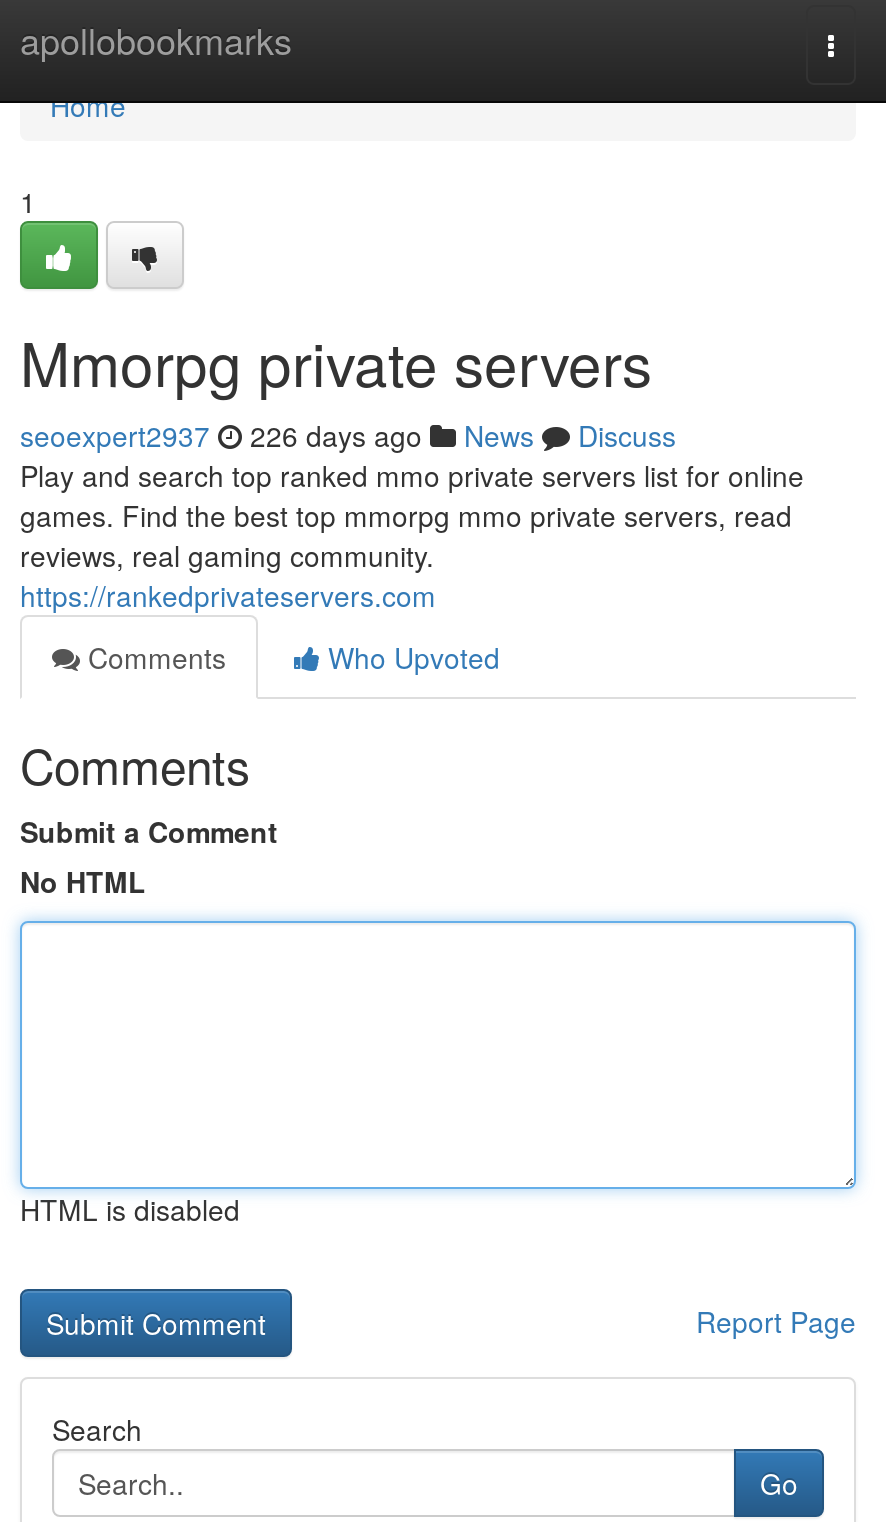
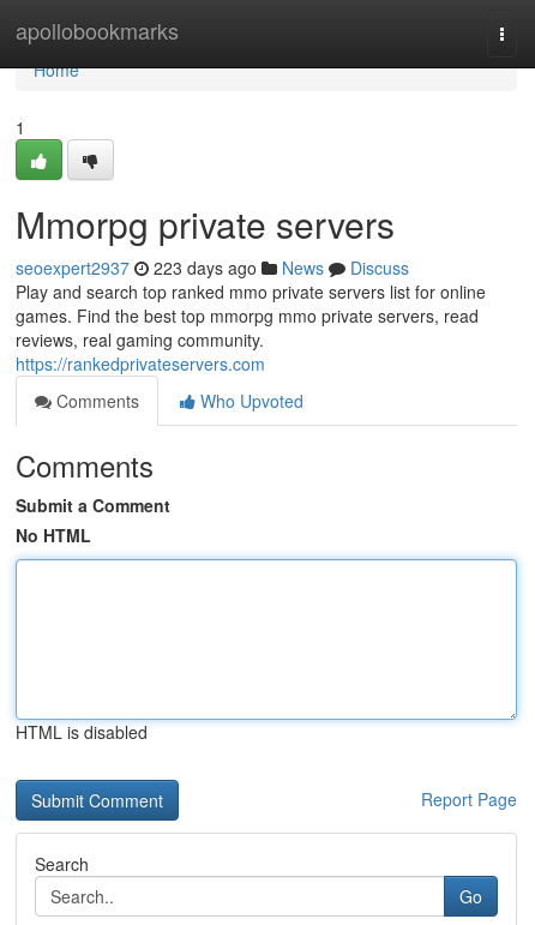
[20,415,676,455] seoexpert2937 226 days ago News Discuss -> [16,256,409,280] seoexpert2937 223 days ago News Discuss

